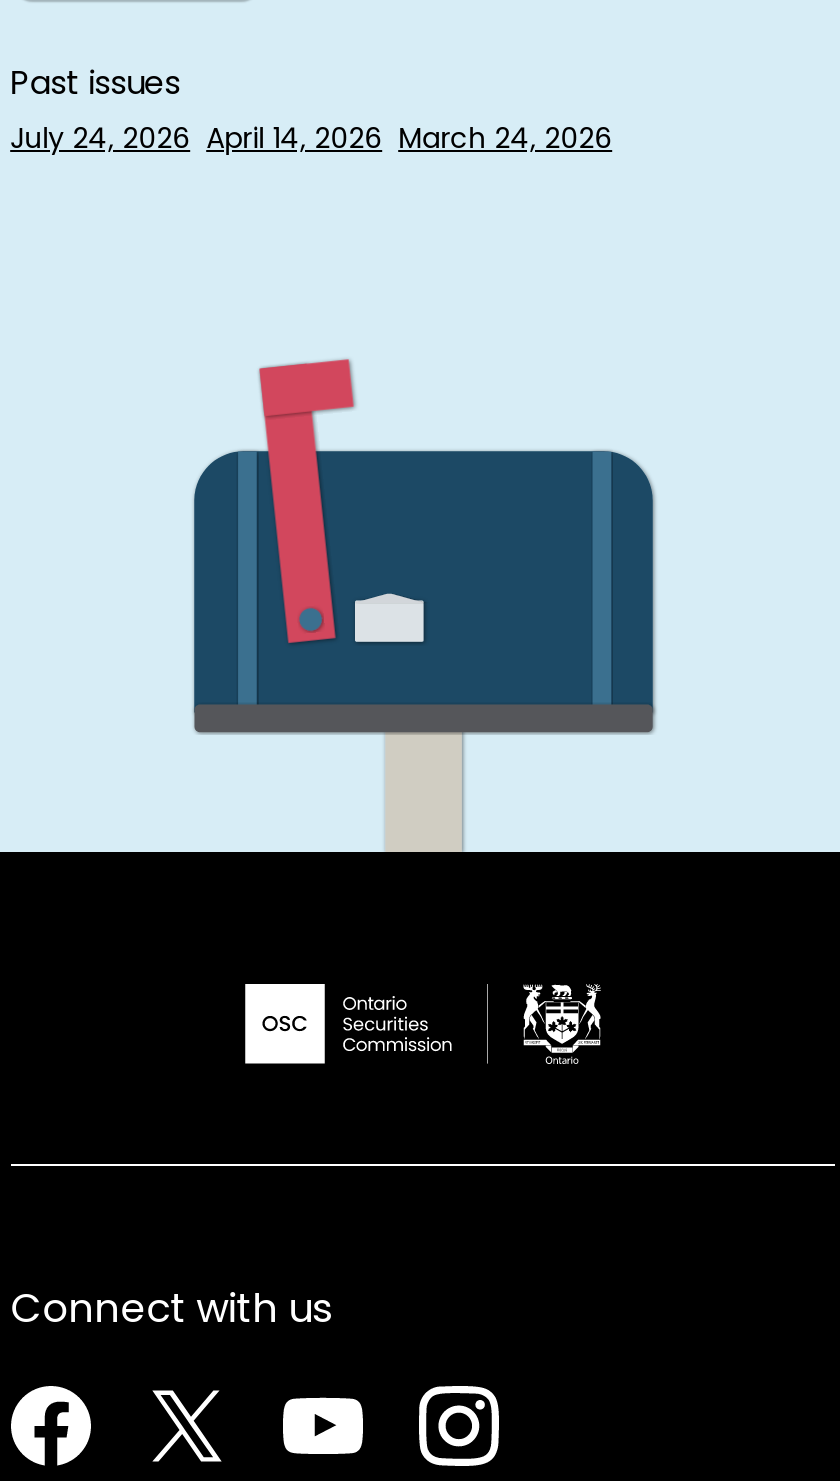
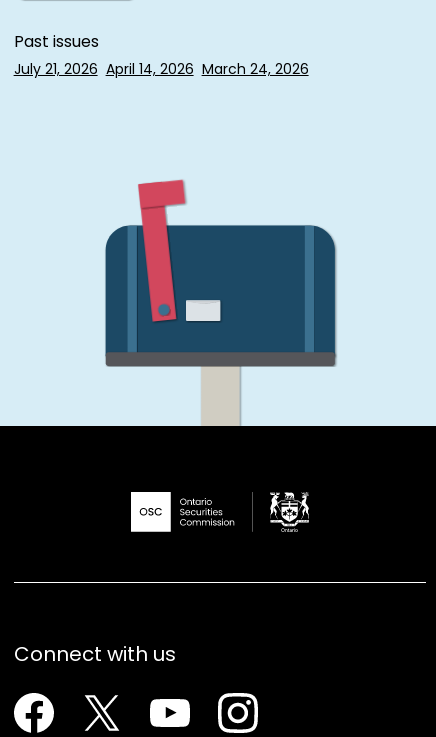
[10,119,612,165] July 24, 2026 April 14, 2026 March 24, 2026 -> [14,59,309,82] July 21, 2026 April 14, 2026 March 24, 2026

